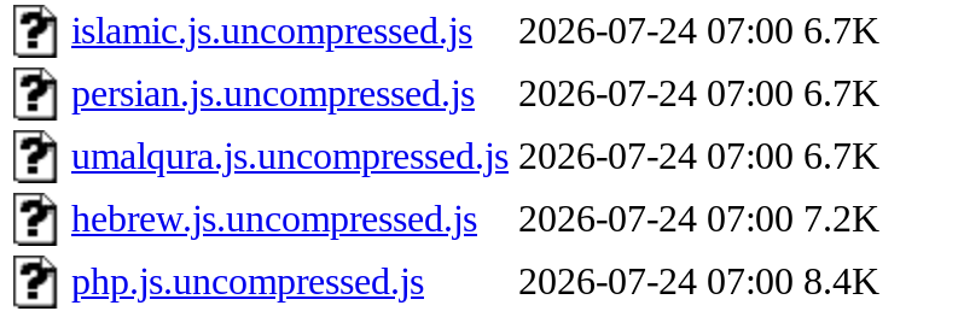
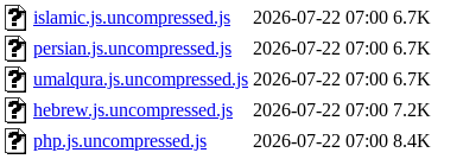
[71,11,881,52] islamic.js.uncompressed.js 2026-07-24 07:00 6.7K -> [33,8,431,28] islamic.js.uncompressed.js 2026-07-22 07:00 6.7K
[71,73,881,114] persian.js.uncompressed.js 2026-07-24 07:00 6.7K -> [33,38,431,59] persian.js.uncompressed.js 2026-07-22 07:00 6.7K
[71,136,881,177] umalqura.js.uncompressed.js 2026-07-24 07:00 6.7K -> [33,69,431,89] umalqura.js.uncompressed.js 2026-07-22 07:00 6.7K
[71,199,881,240] hebrew.js.uncompressed.js 2026-07-24 07:00 7.2K -> [33,100,431,120] hebrew.js.uncompressed.js 2026-07-22 07:00 7.2K
[518,261,881,302] 2026-07-24 07:00 8.4K -> [253,131,431,151] 2026-07-22 07:00 8.4K

